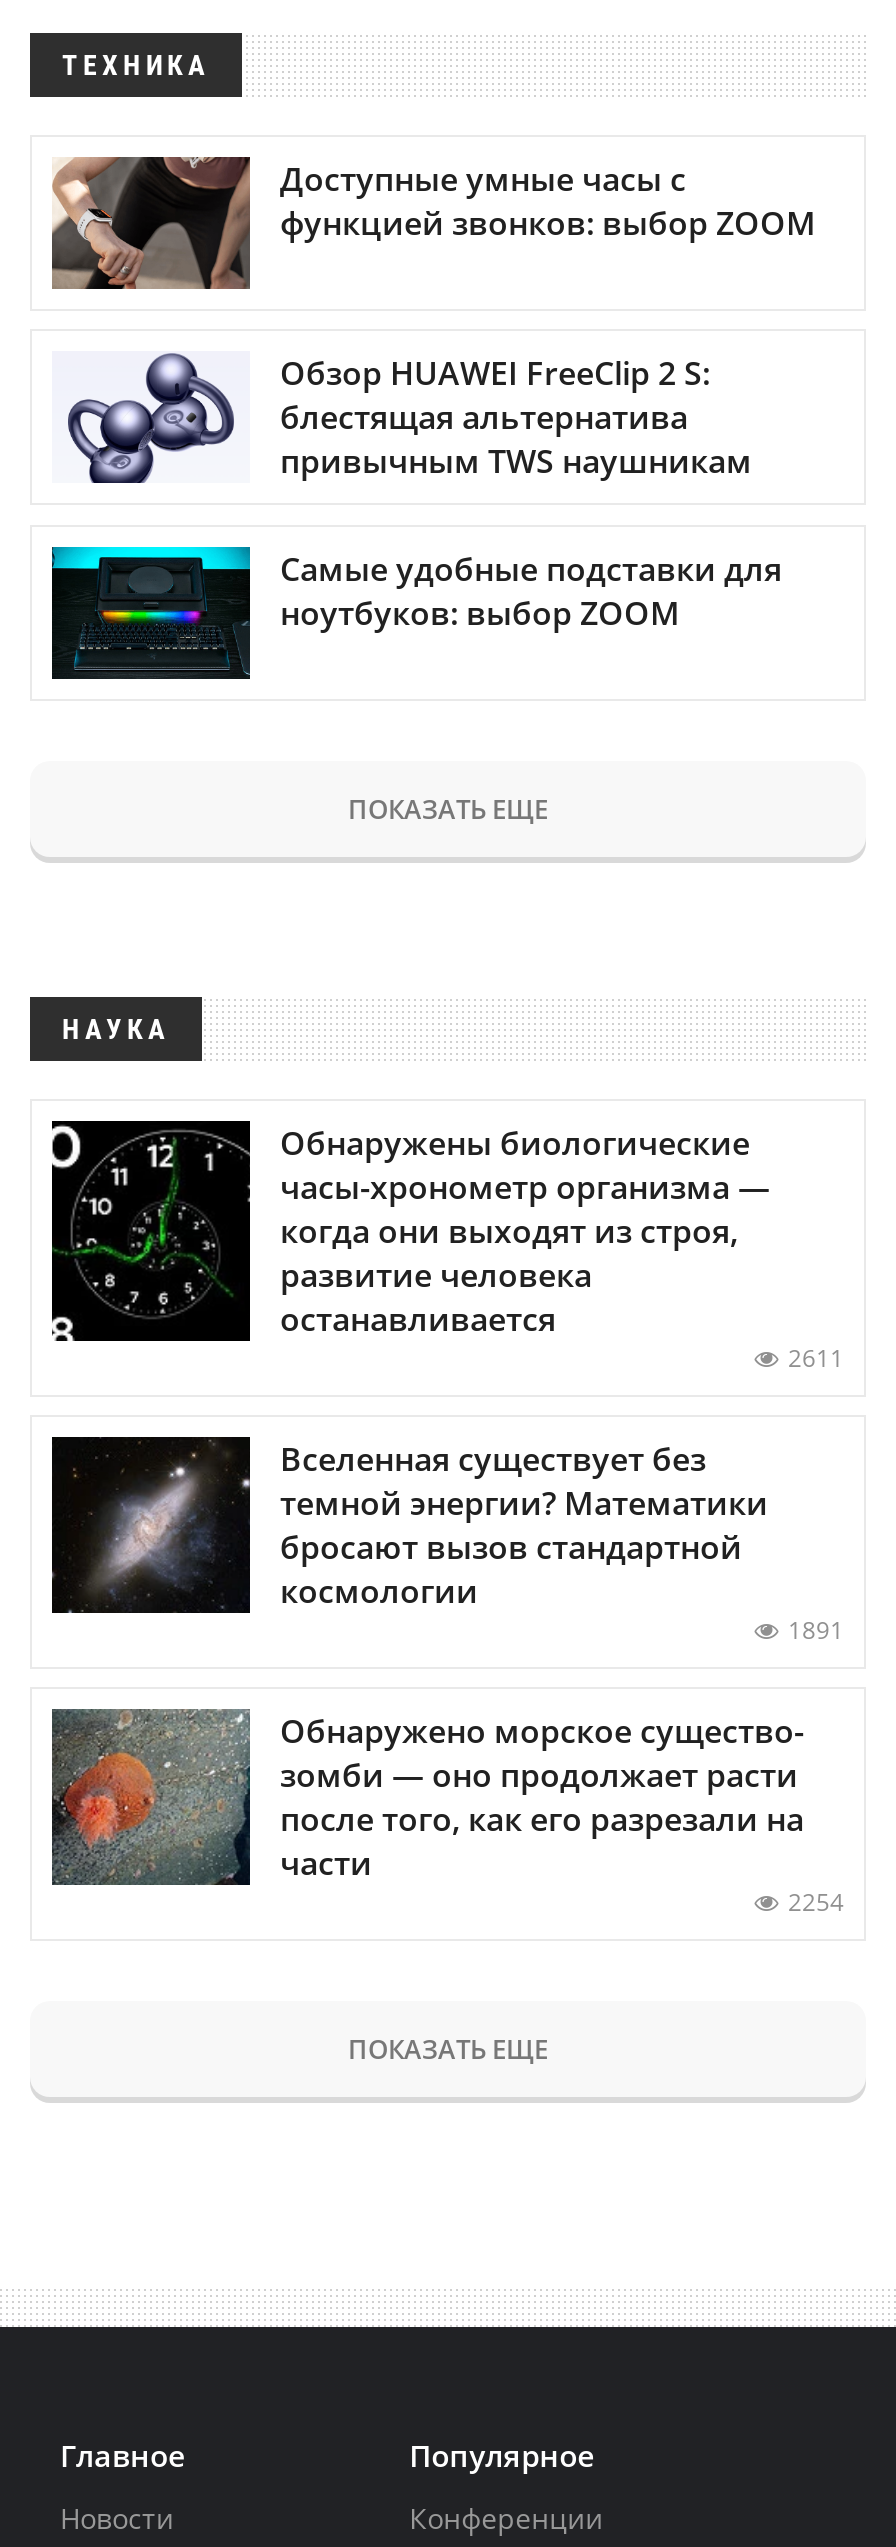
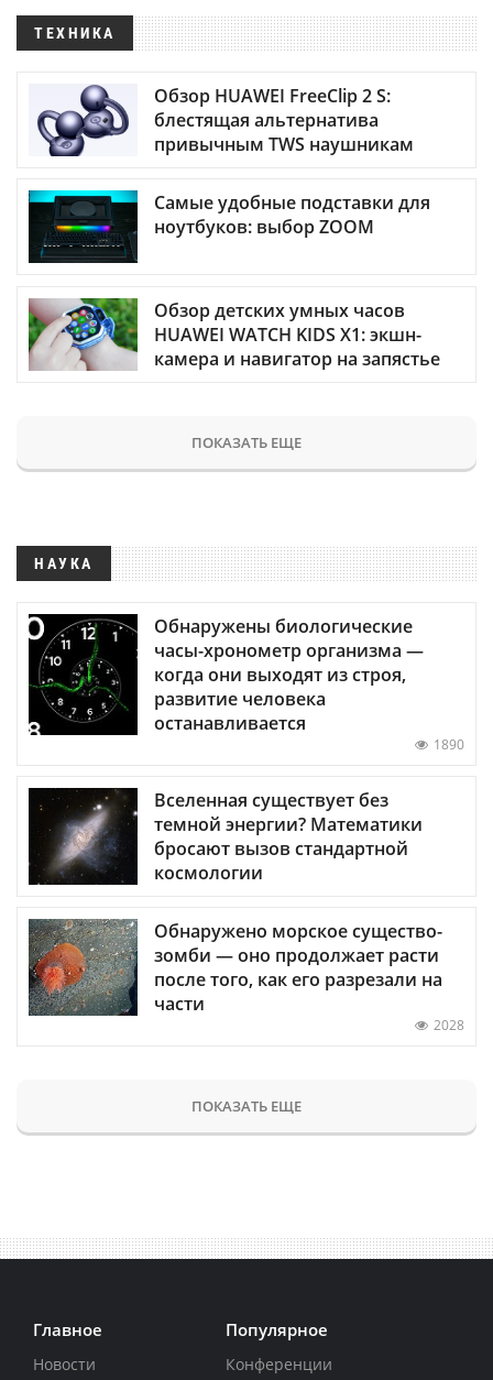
[50,155,816,291] [image] | Доступные умные часы с | функцией звонков: выбор ZOOM -> none
moved [64,352,782,634] -> [35,84,430,239]: [image] | Обзор HUAWEI FreeClip 2 S: | блестящая альтернатива | привычным TWS наушникам | Самые удобные подставки для | ноутбуков: выбор ZOOM
none -> [28,297,440,372] [image] | Обзор детских умных часов | HUAWEI WATCH KIDS X1: экшн- | камера и навигатор на запястье
[788,1340,844,1374] 2611 -> [434,735,464,753] 1890
[788,1613,844,1647] 1891 -> none
[788,1885,844,1919] 2254 -> [434,1016,464,1034] 2028

